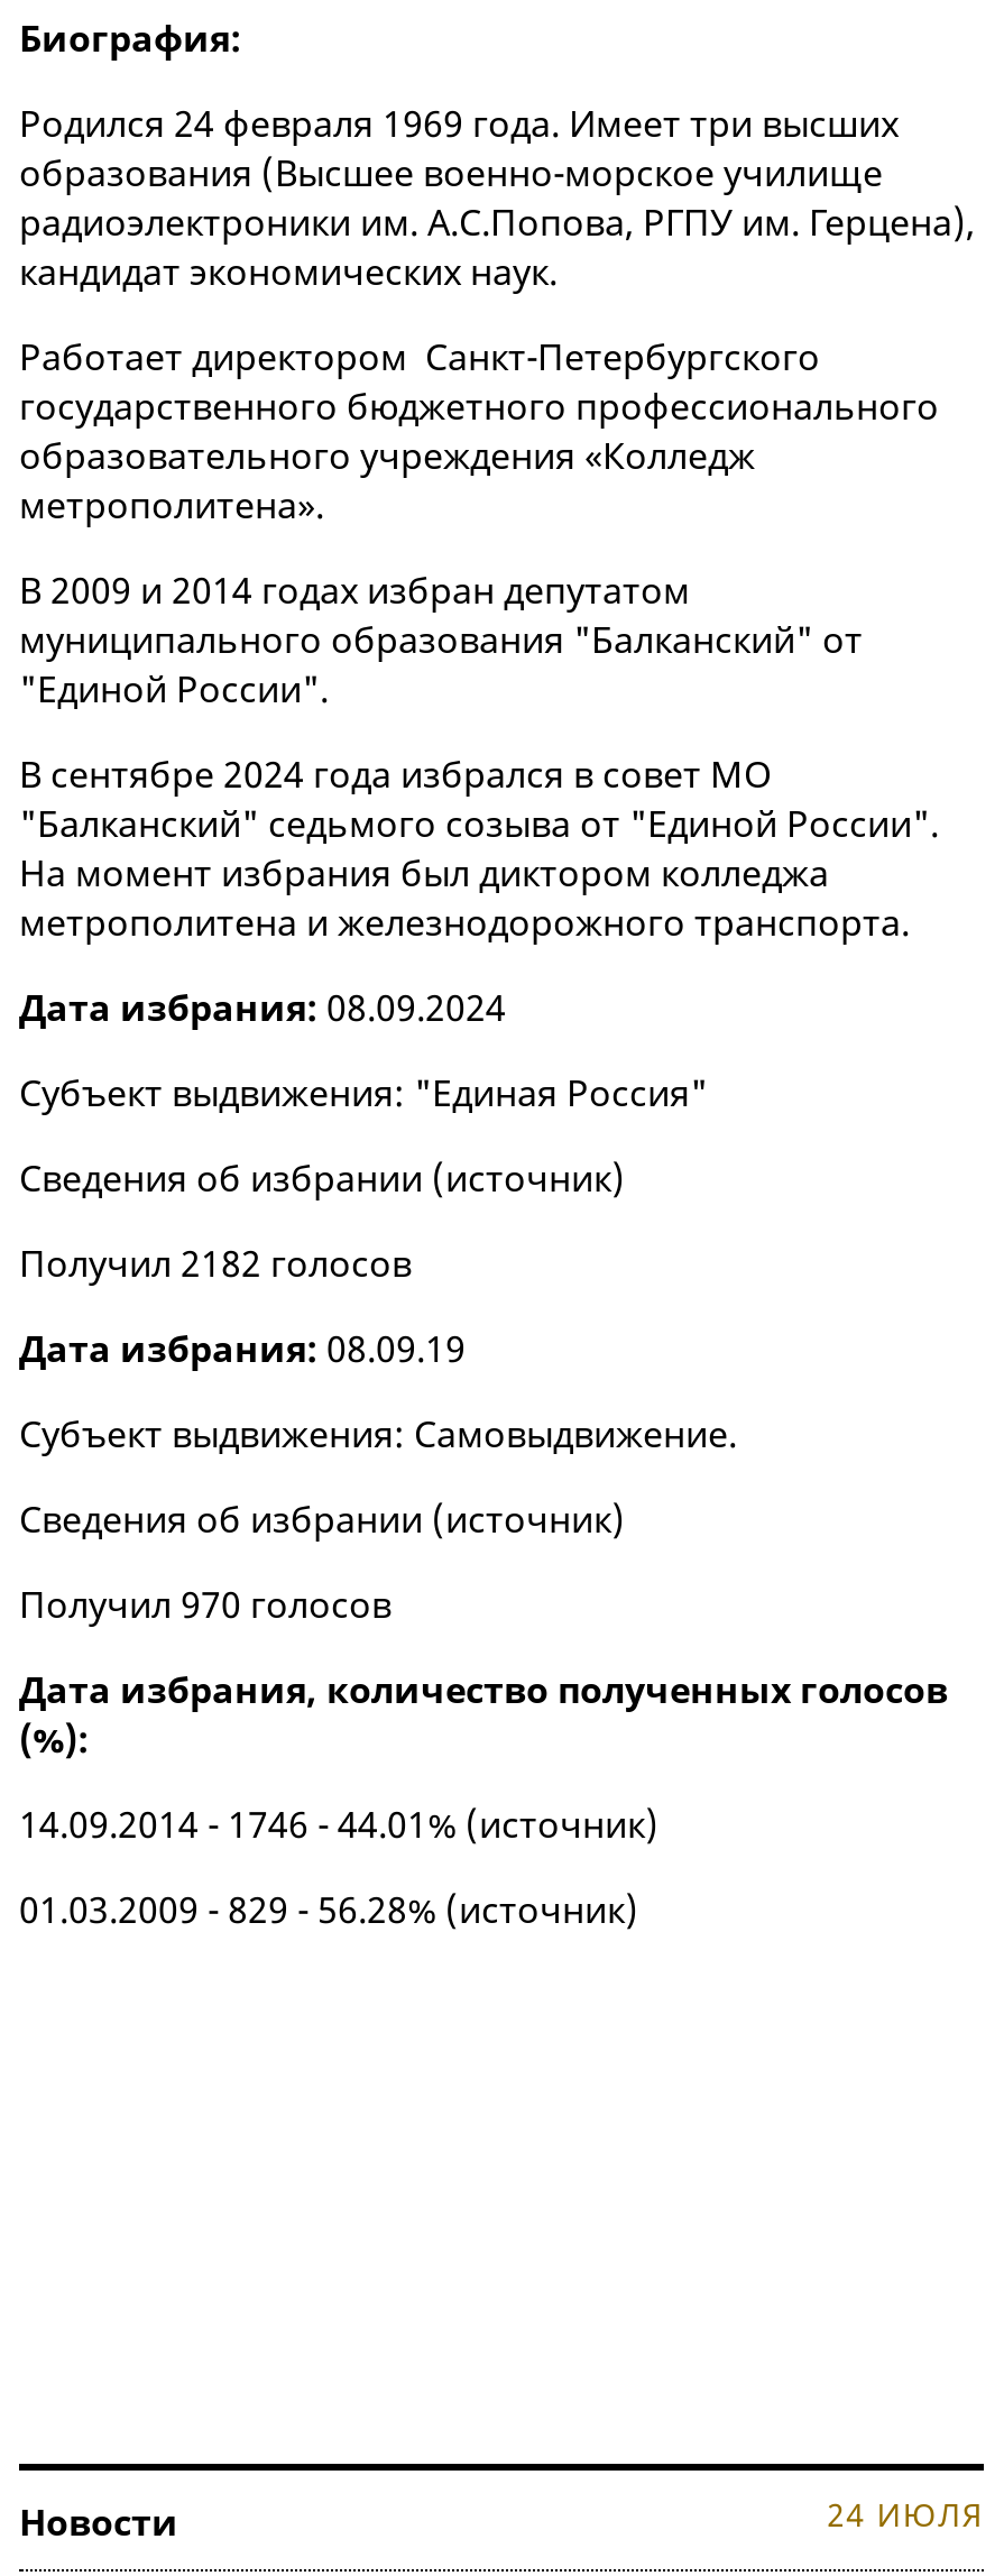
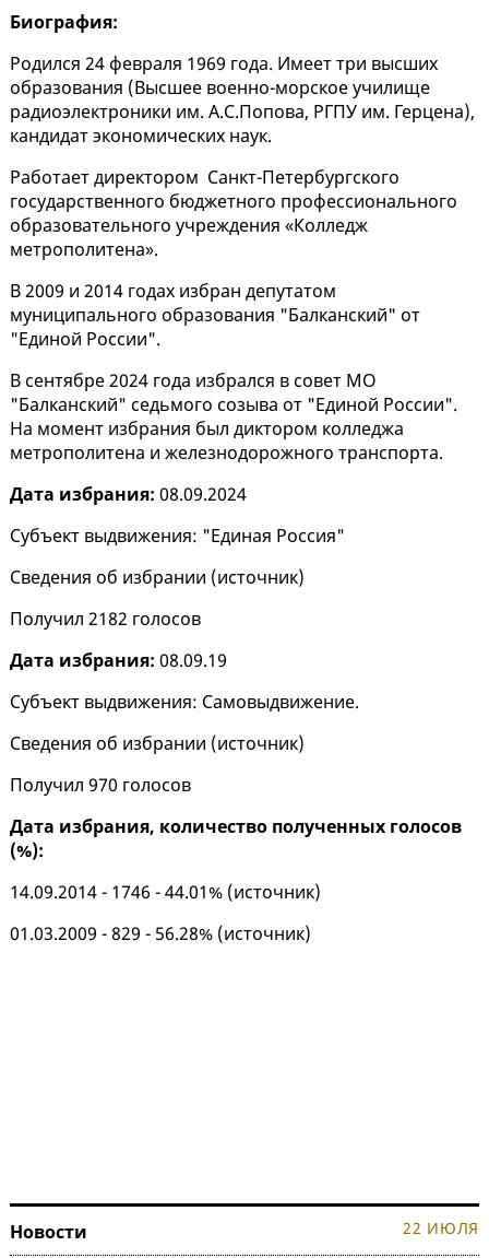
[827,2493,984,2536] 24 ИЮЛЯ -> [403,1218,479,1238] 22 ИЮЛЯ

